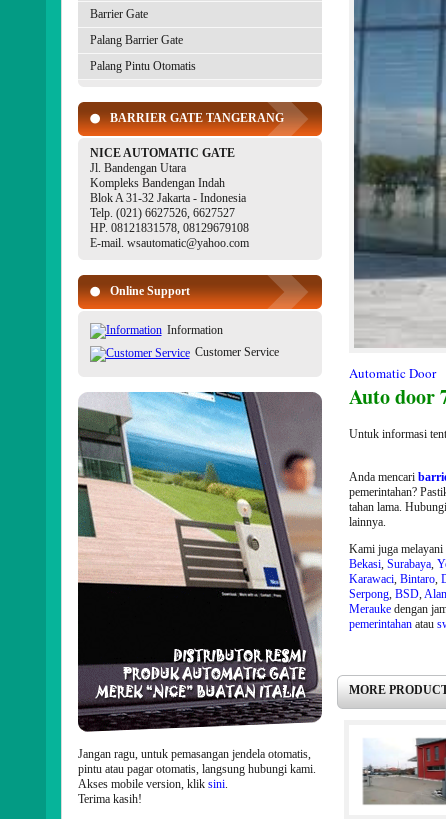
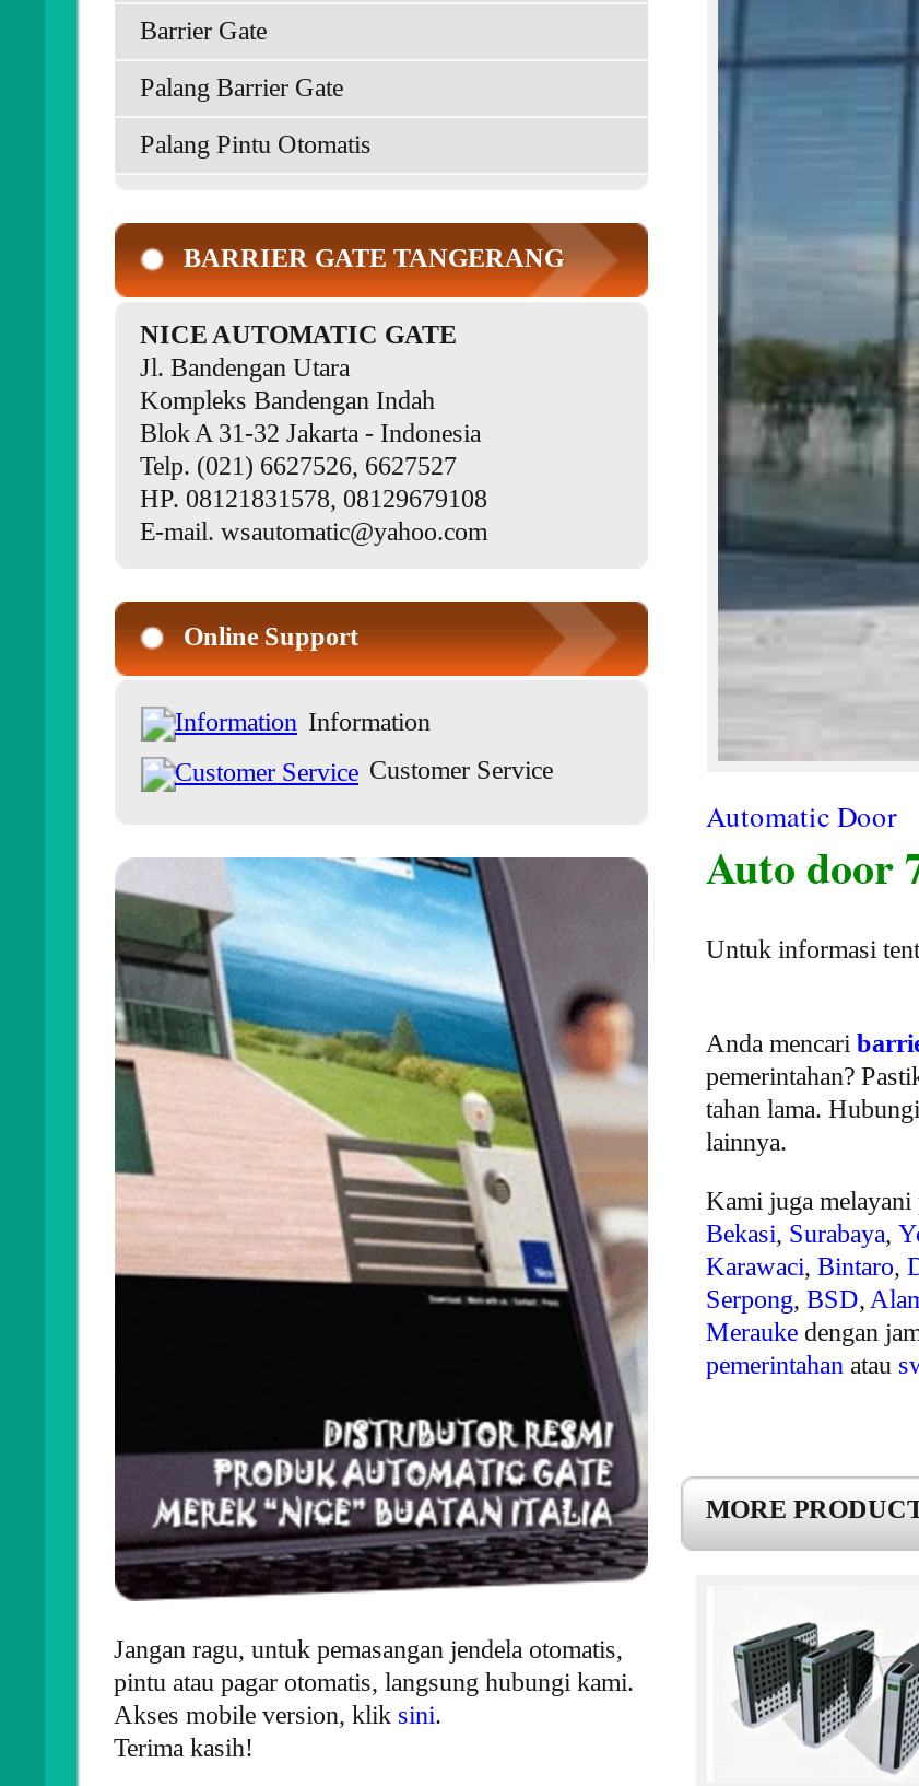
[361,737,443,810] [image] -> [731,1614,912,1774] [image]

